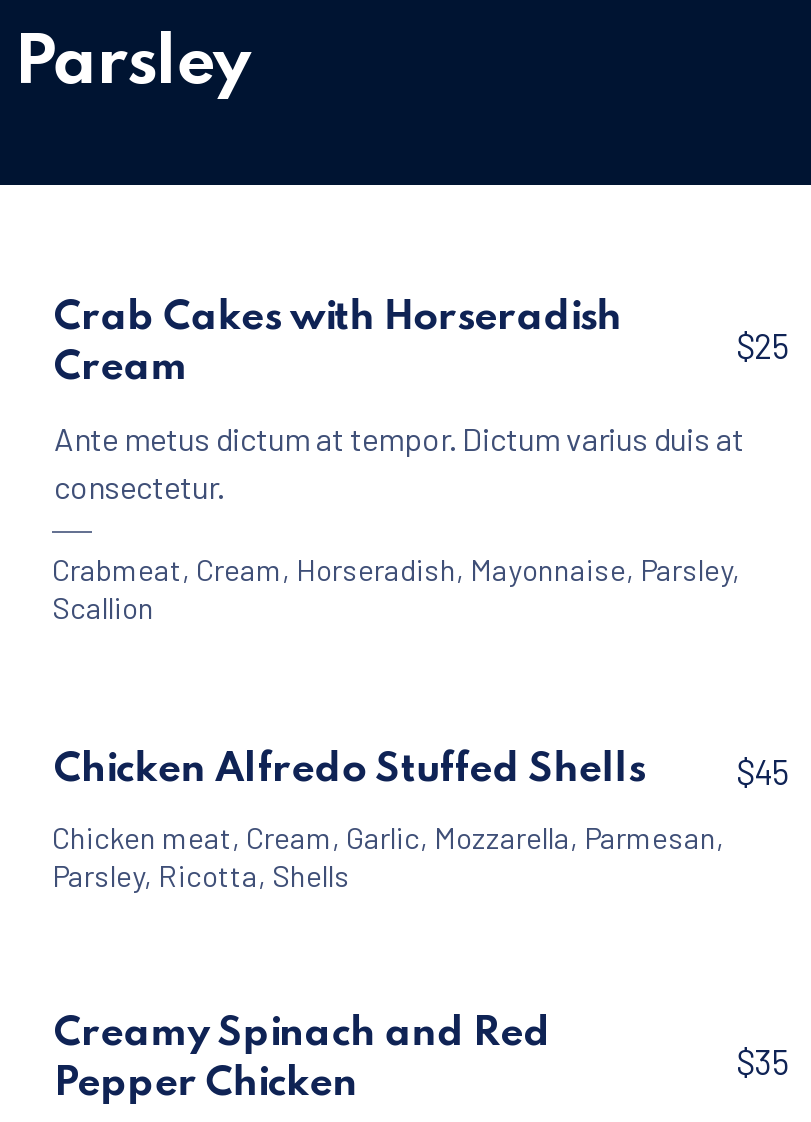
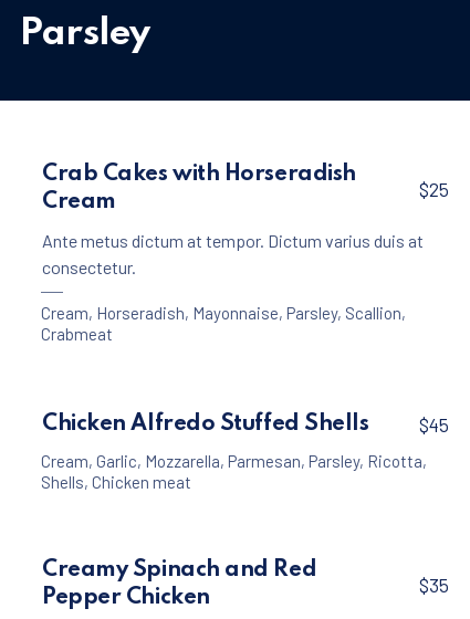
[52,551,740,625] Crabmeat, Cream, Horseradish, Mayonnaise, Parsley, | Scallion -> [41,303,406,344] Cream, Horseradish, Mayonnaise, Parsley, Scallion, | Crabmeat
[52,819,724,893] Chicken meat, Cream, Garlic, Mozzarella, Parmesan, | Parsley, Ricotta, Shells -> [41,451,427,492] Cream, Garlic, Mozzarella, Parmesan, Parsley, Ricotta, | Shells, Chicken meat

